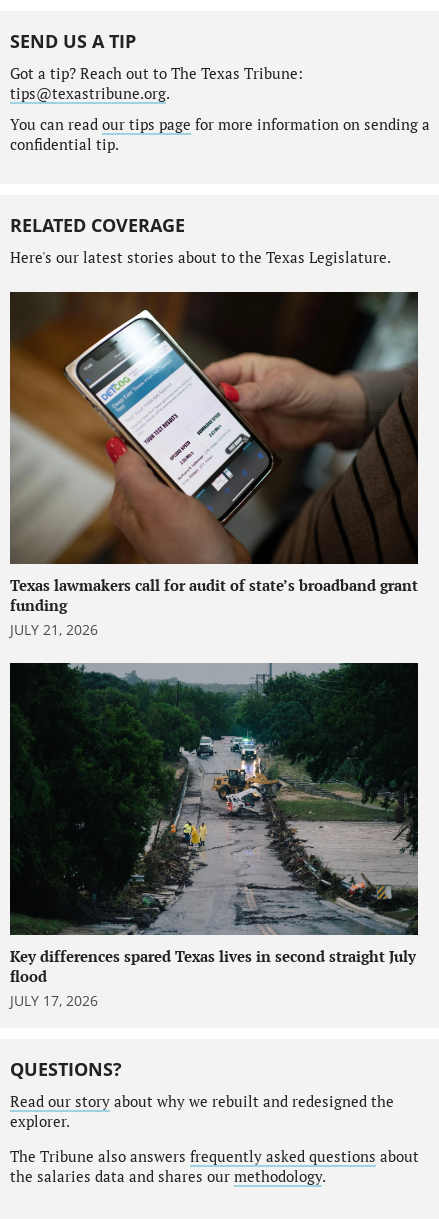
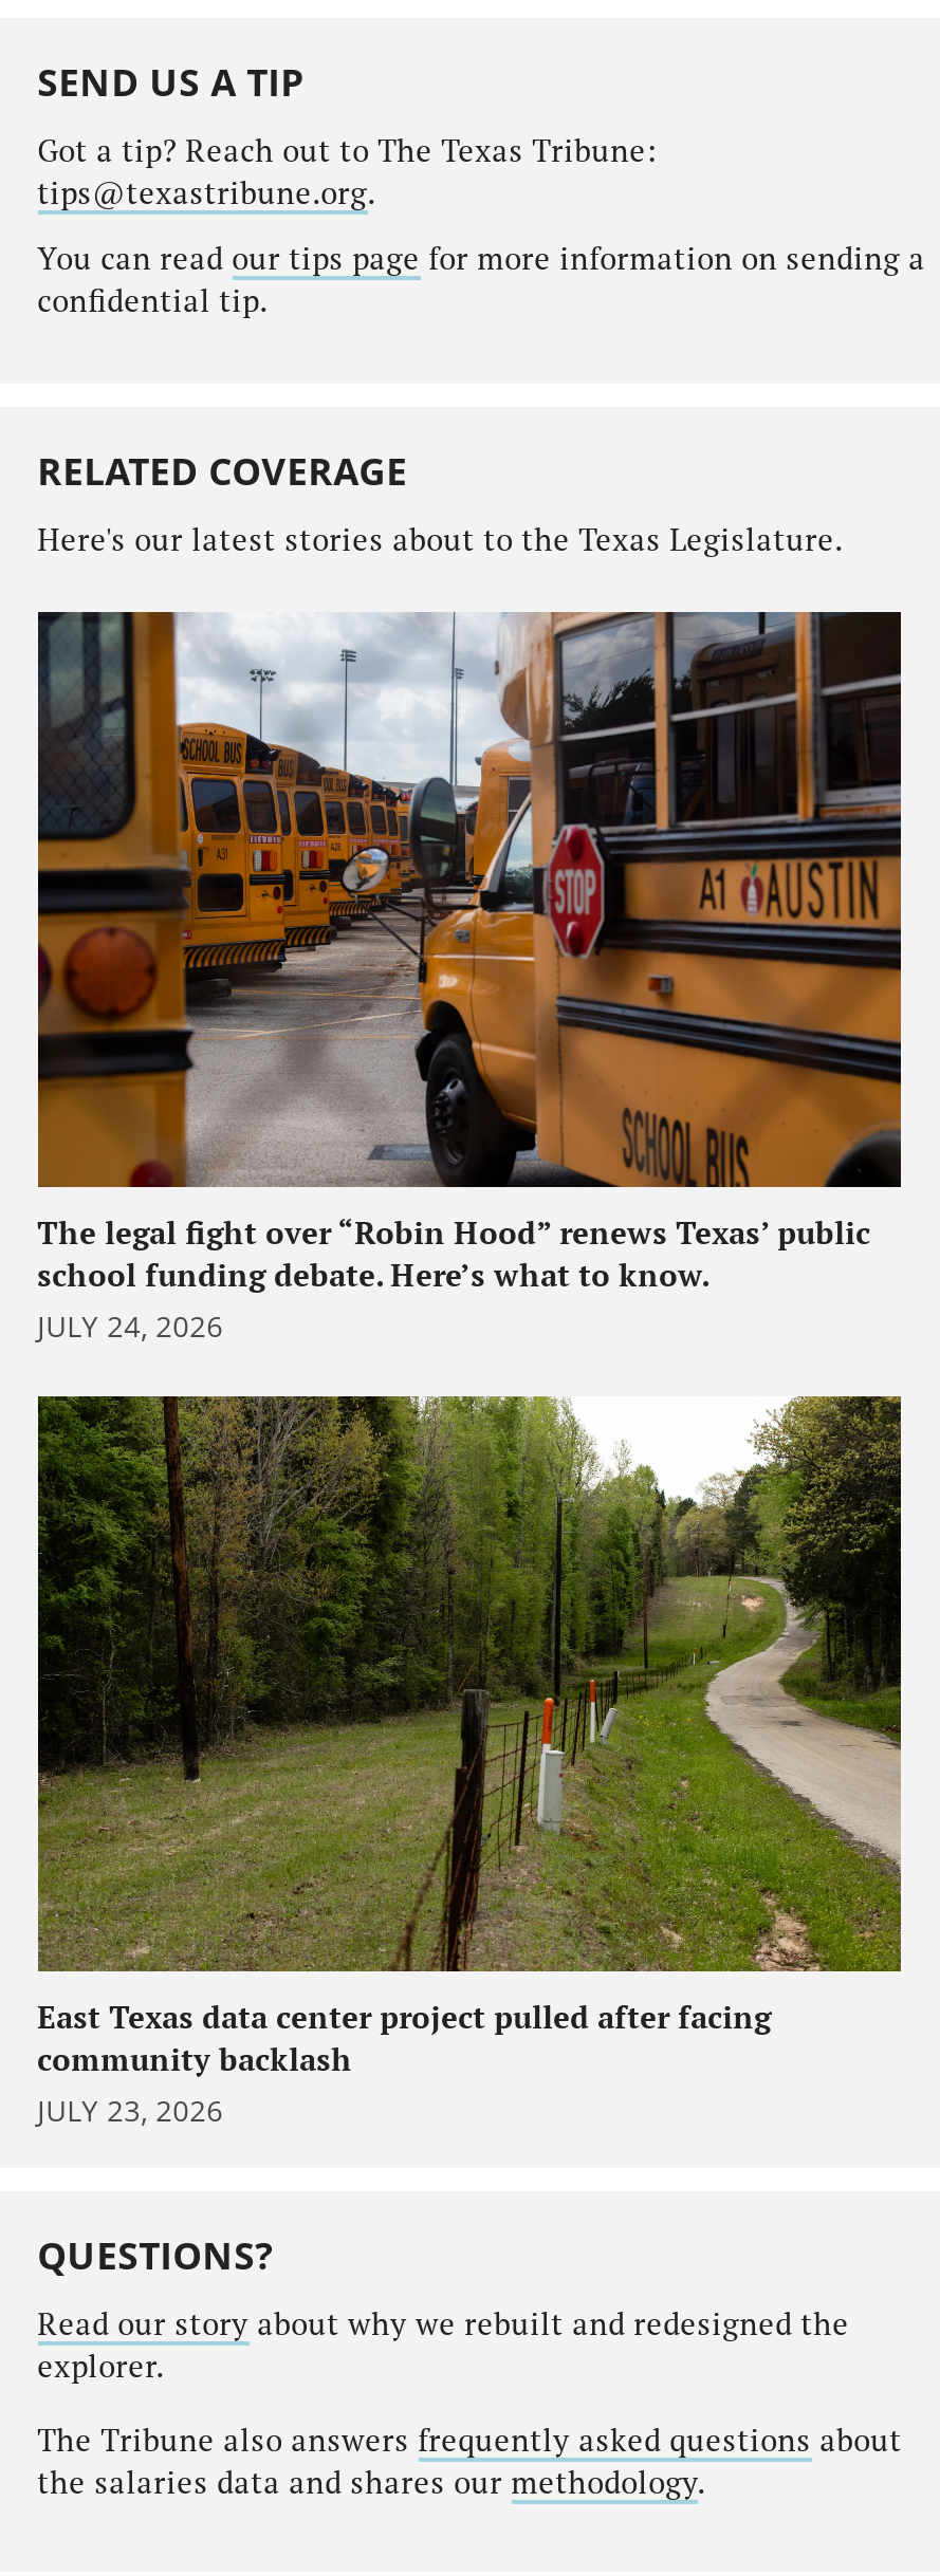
[10,291,419,639] [image] | Texas lawmakers call for audit of state’s broadband grant | funding | JULY 21, 2026 -> [36,610,903,1346] [image] | The legal fight over “Robin Hood” renews Texas’ public | school funding debate. Here’s what to know. | JULY 24, 2026
[9,662,418,1010] [image] | Key differences spared Texas lives in second straight July | flood | JULY 17, 2026 -> [36,1394,903,2131] [image] | East Texas data center project pulled after facing | community backlash | JULY 23, 2026

